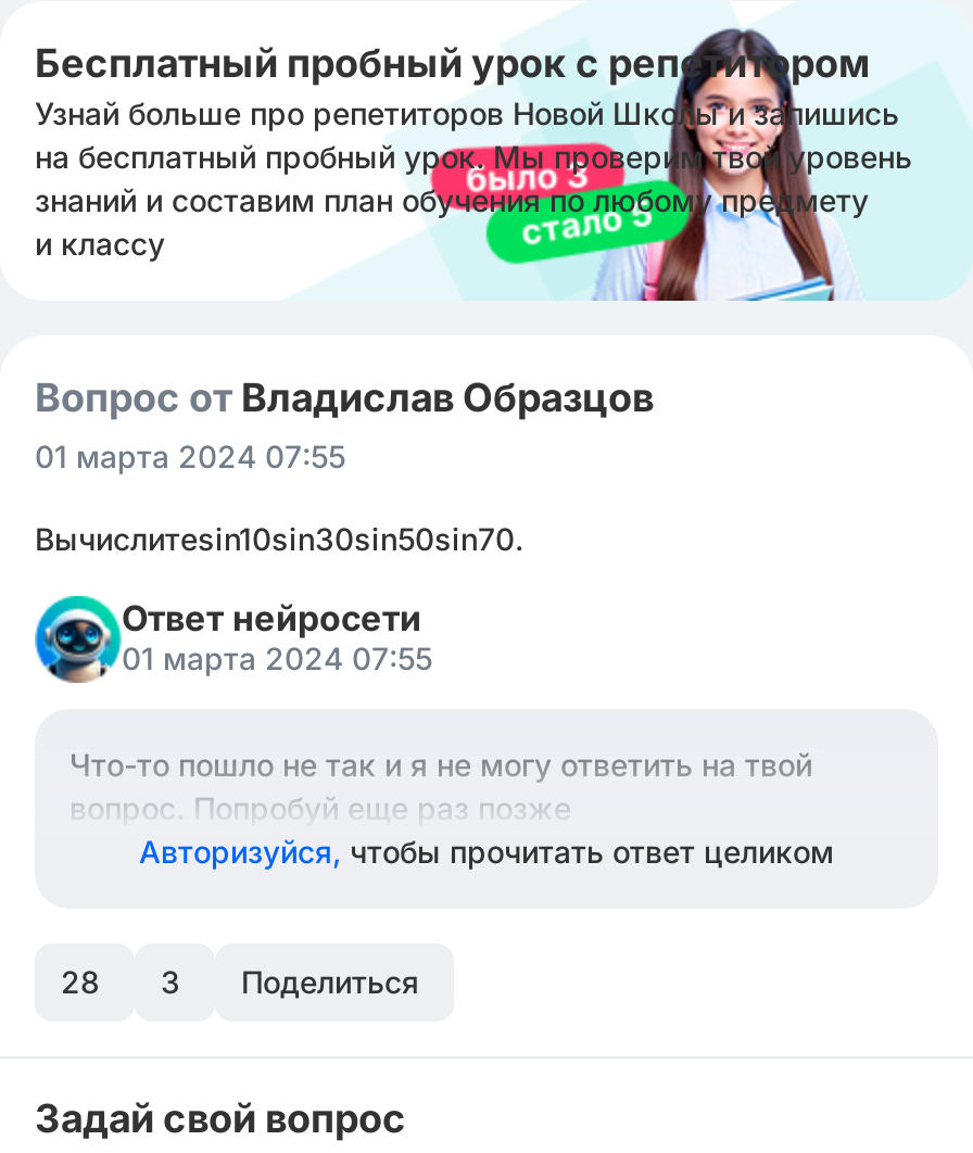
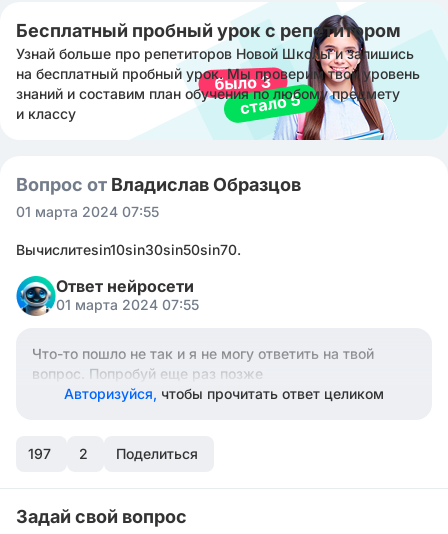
[61,963,100,1000] 28 -> [28,445,51,462] 197
[161,963,180,1000] 3 -> [79,445,88,462] 2

